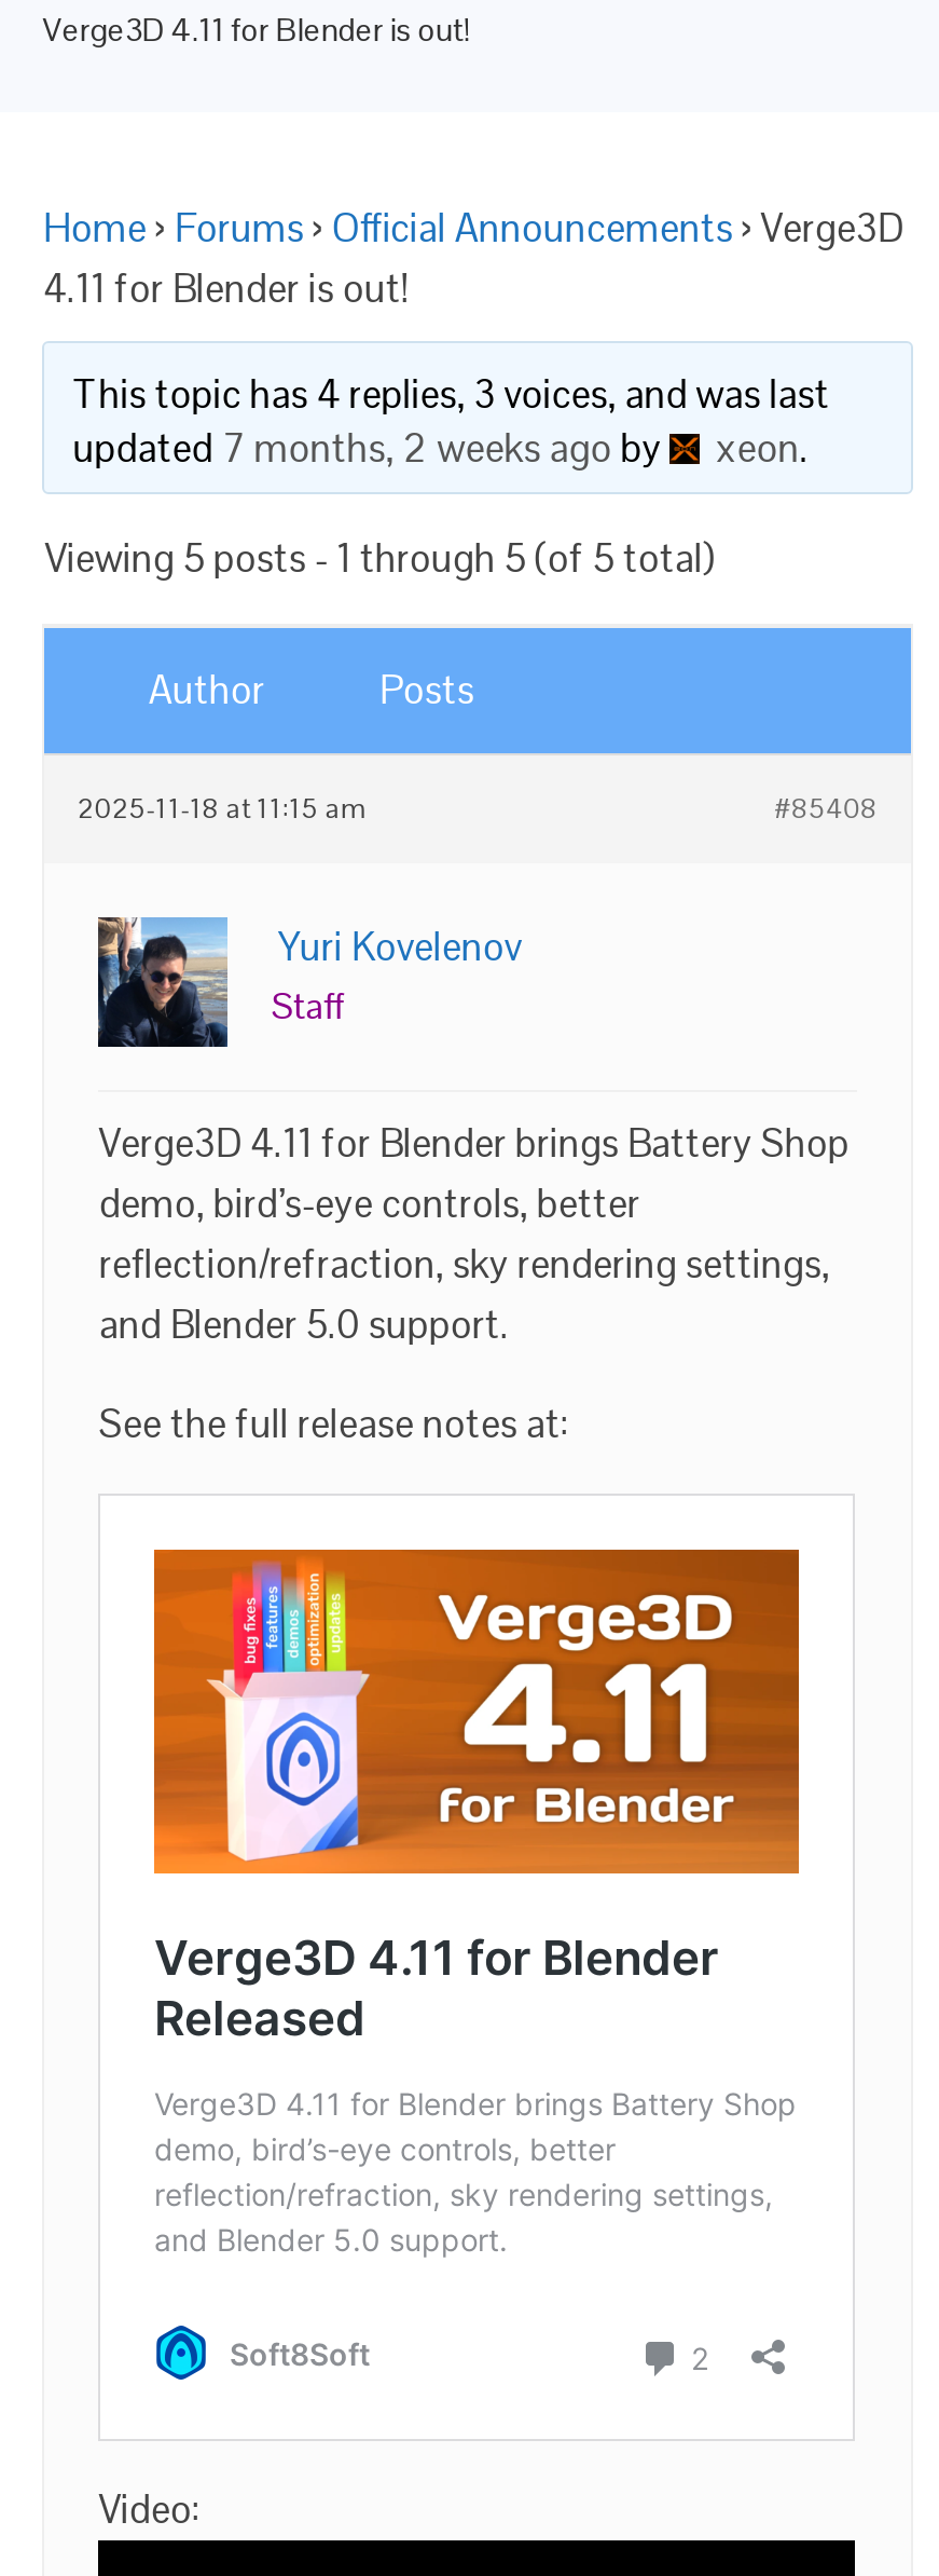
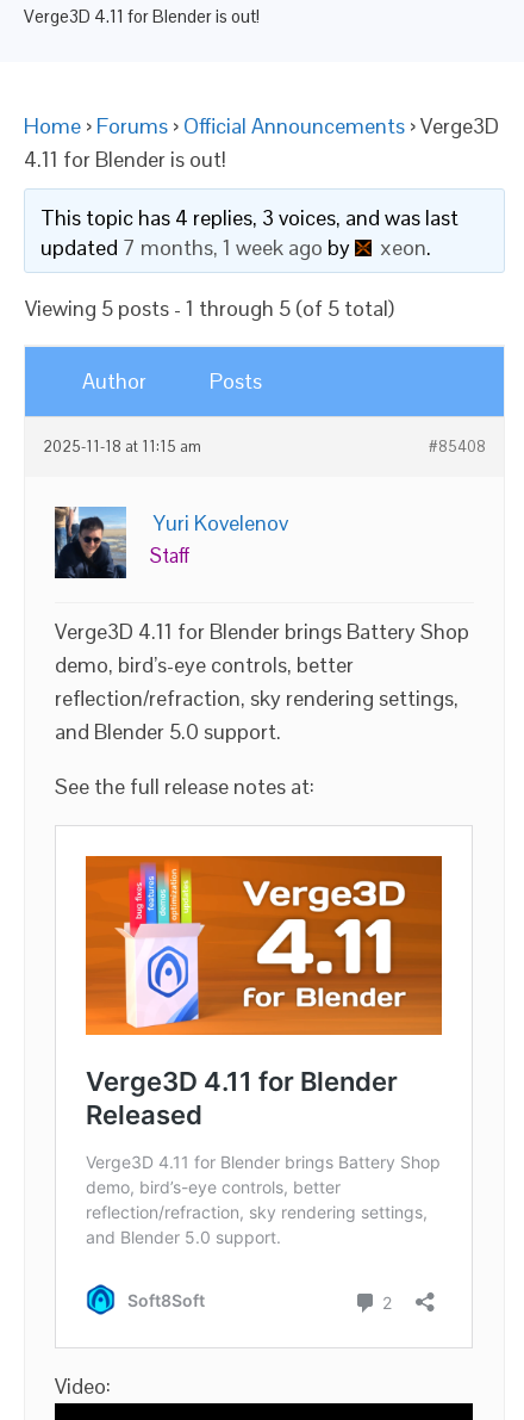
[73,423,670,473] updated 7 months, 2 weeks ago by -> [41,234,355,261] updated 7 months, 1 week ago by

